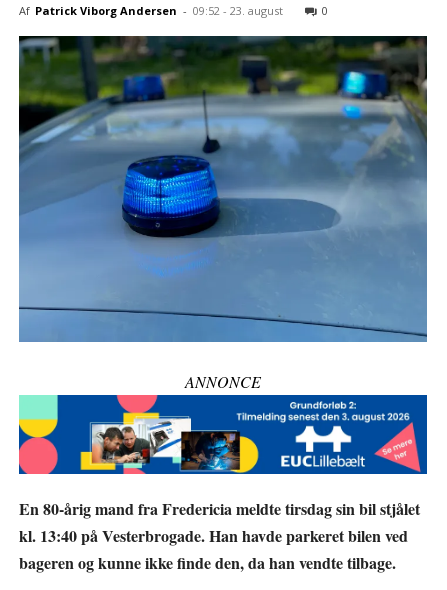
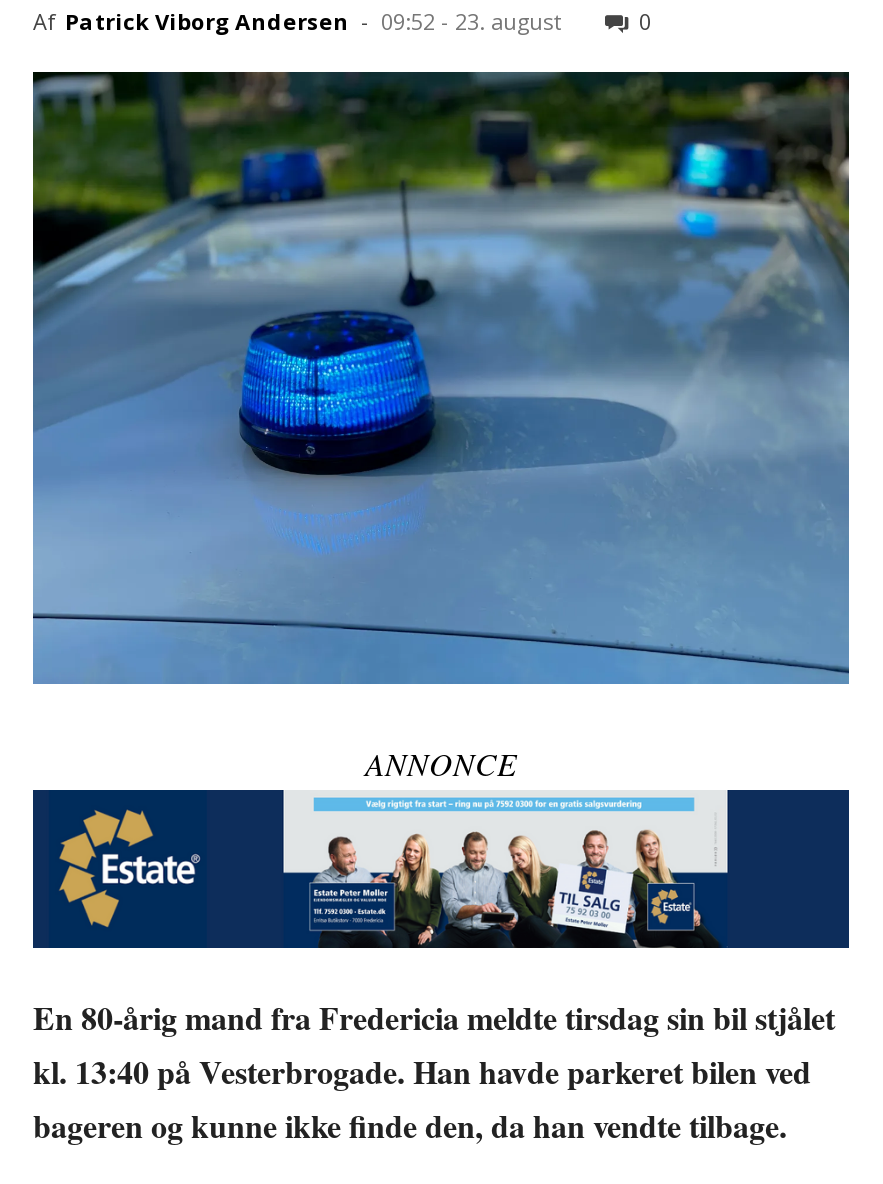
[18,394,427,475] [image] -> [31,788,849,950] [image]

